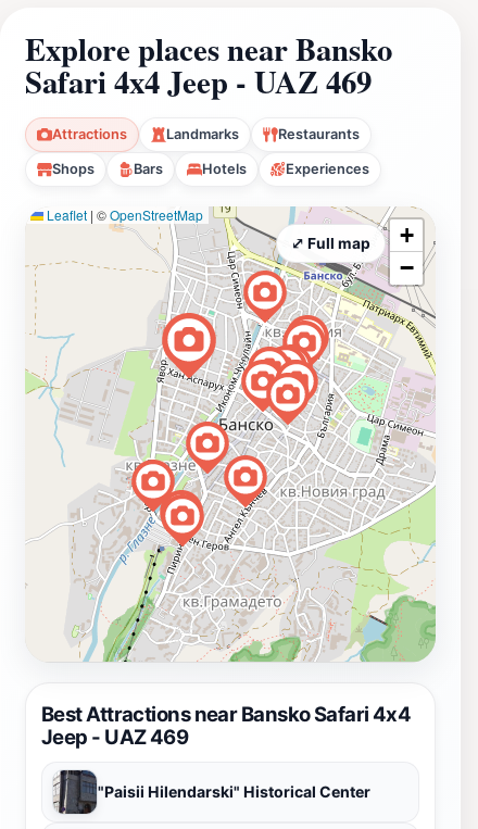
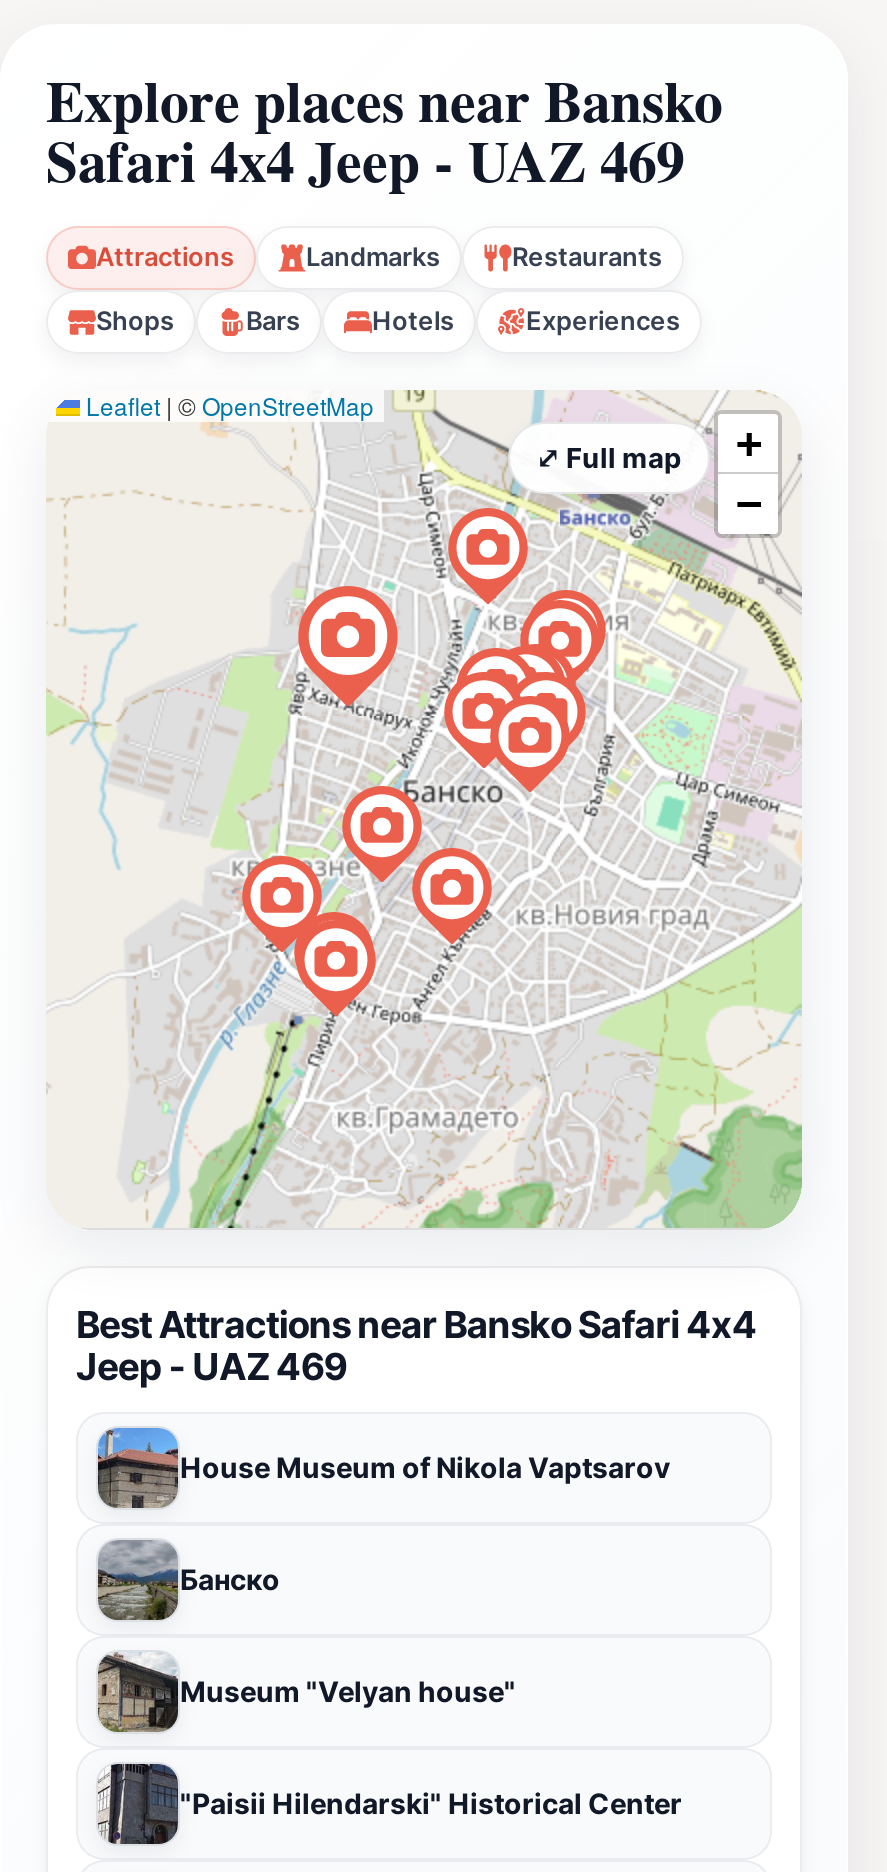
none -> [96,1426,670,1708] [image] | House Museum of Nikola Vaptsarov | Банско | Museum "Velyan house"
none -> [96,1538,178,1624] [image]
none -> [96,1650,178,1734] [image]

